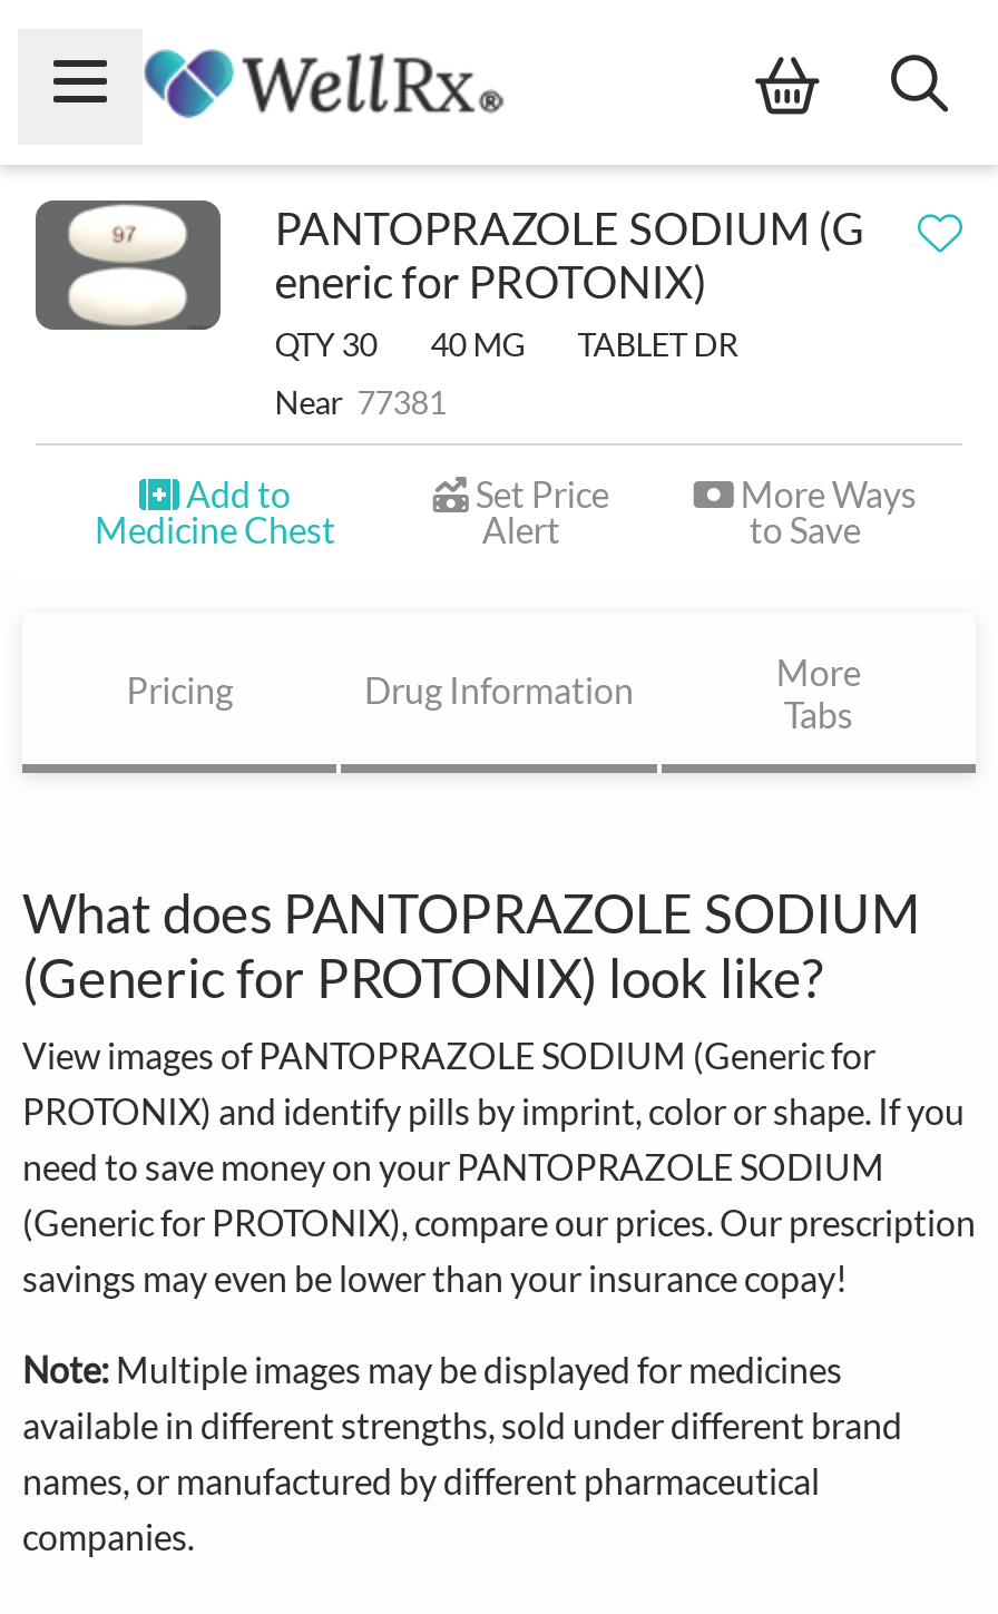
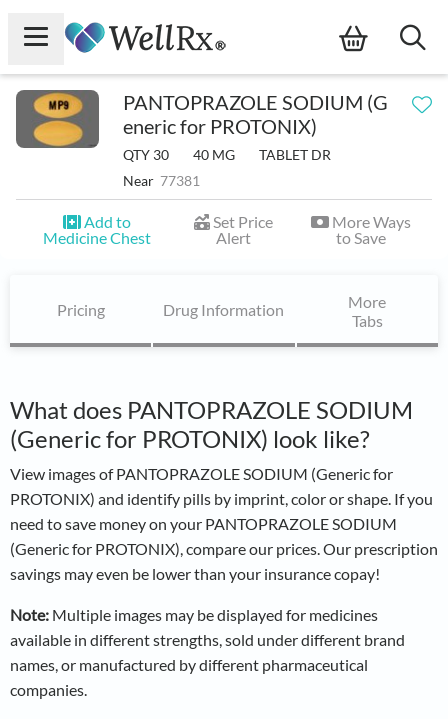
[67,203,189,330] [image] -> [31,91,84,147] [image]

